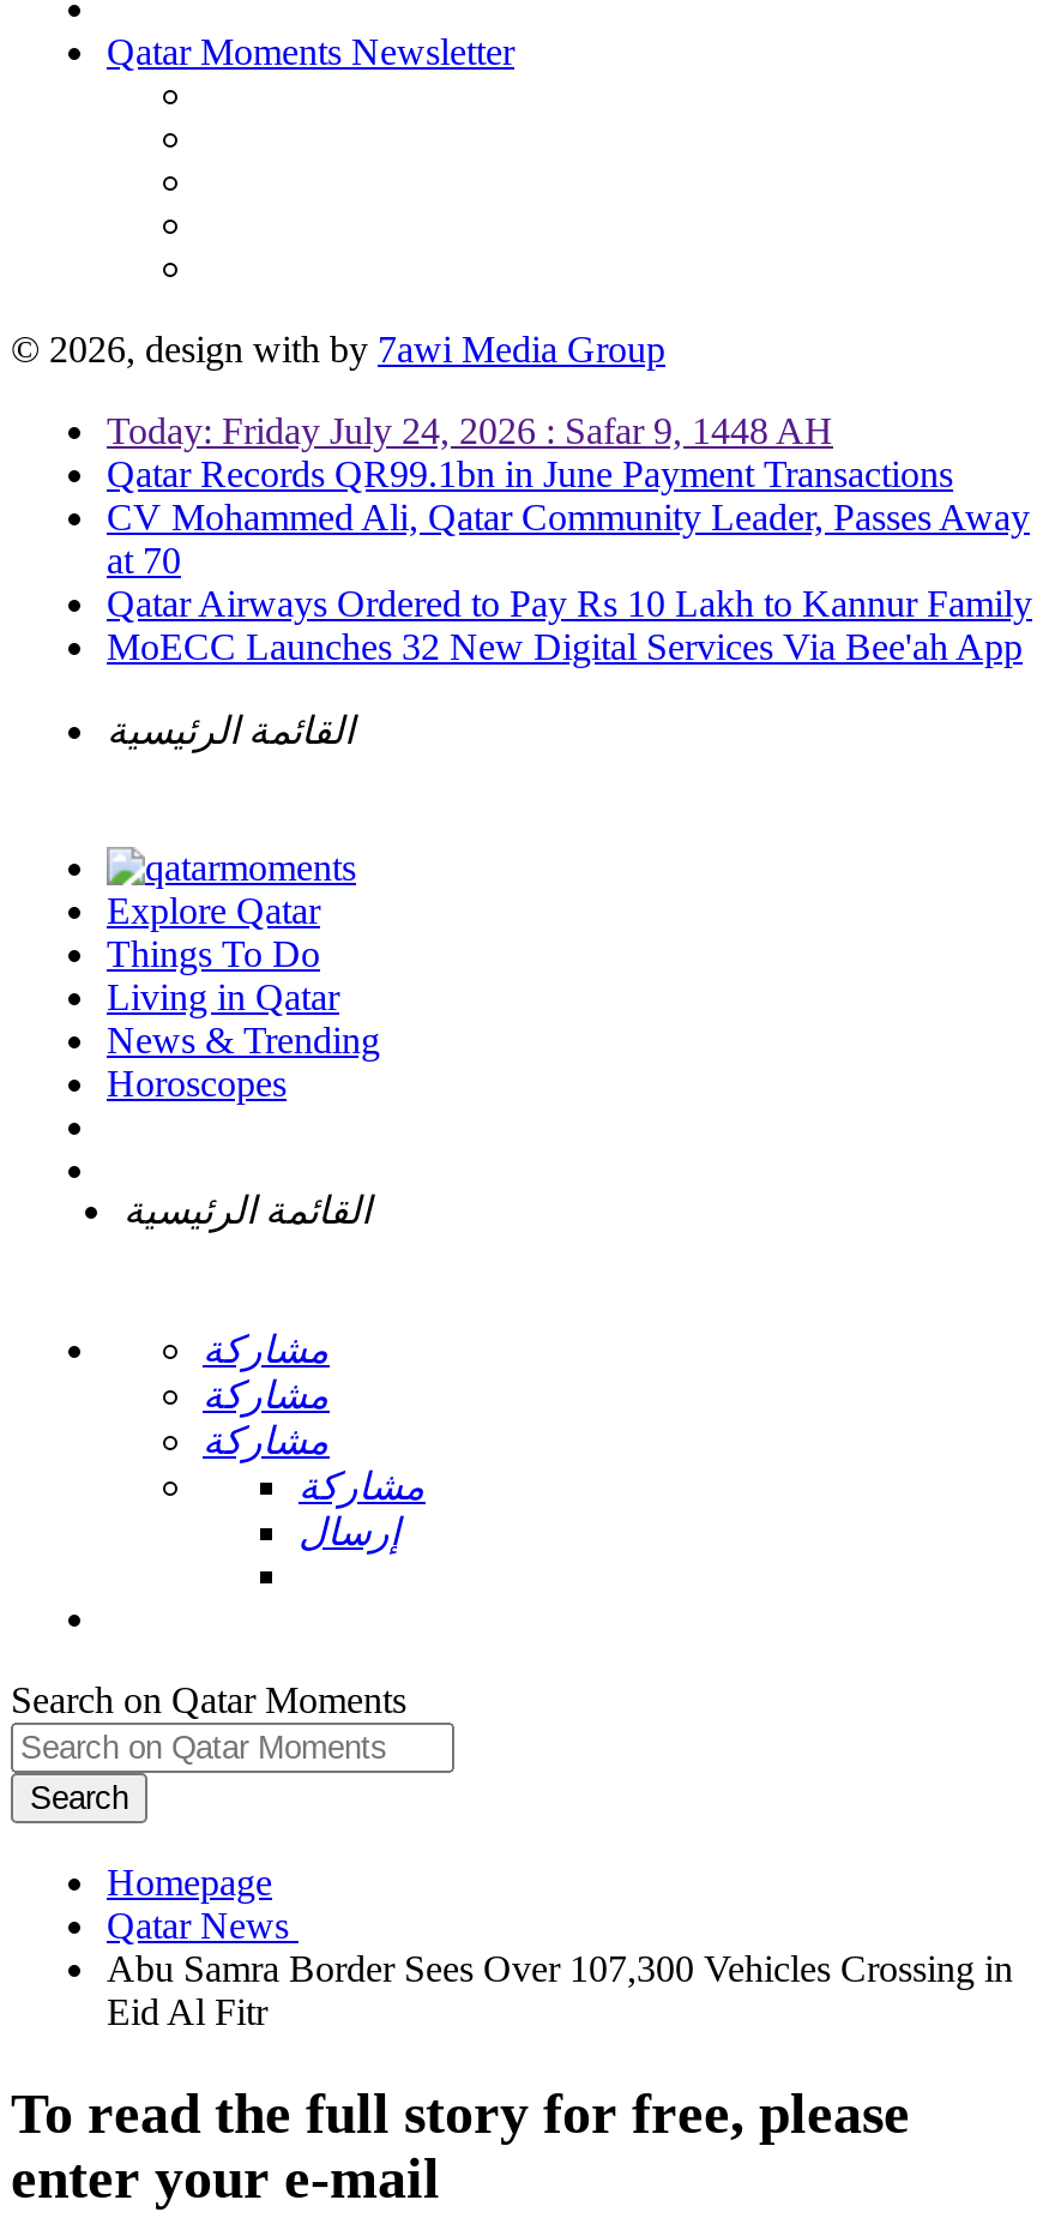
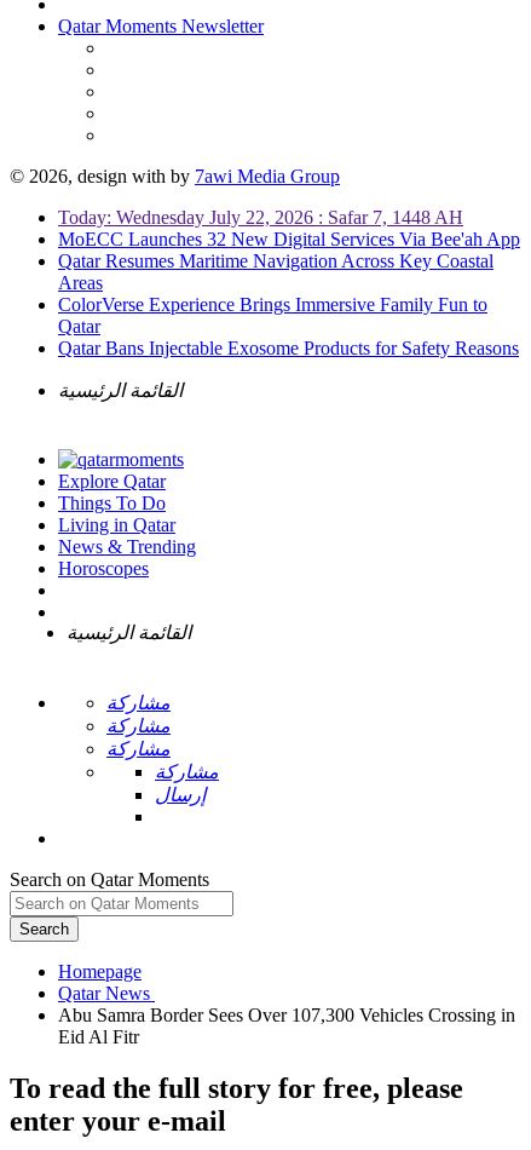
[107,410,1032,624] Today: Friday July 24, 2026 : Safar 9, 1448 AH | Qatar Records QR99.1bn in June Payment Transactions | CV Mohammed Ali, Qatar Community Leader, Passes Away | at 70 | Qatar Airways Ordered to Pay Rs 10 Lakh to Kannur Family -> [58,207,463,228] Today: Wednesday July 22, 2026 : Safar 7, 1448 AH
moved [107,626,1023,667] -> [58,229,520,249]: MoECC Launches 32 New Digital Services Via Bee'ah App
none -> [58,251,519,358] Qatar Resumes Maritime Navigation Across Key Coastal | Areas | ColorVerse Experience Brings Immersive Family Fun to | Qatar | Qatar Bans Injectable Exosome Products for Safety Reasons

